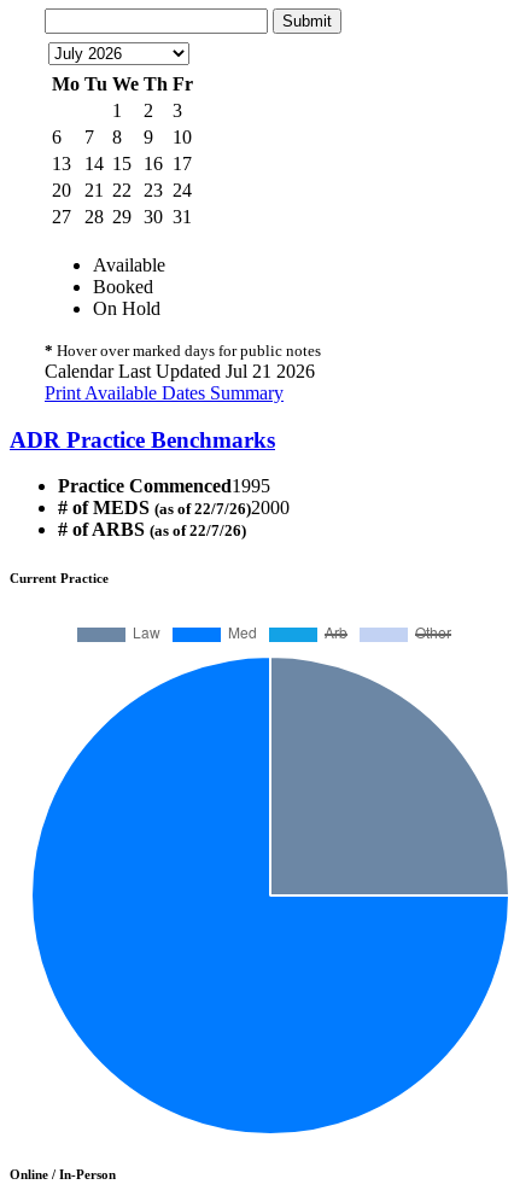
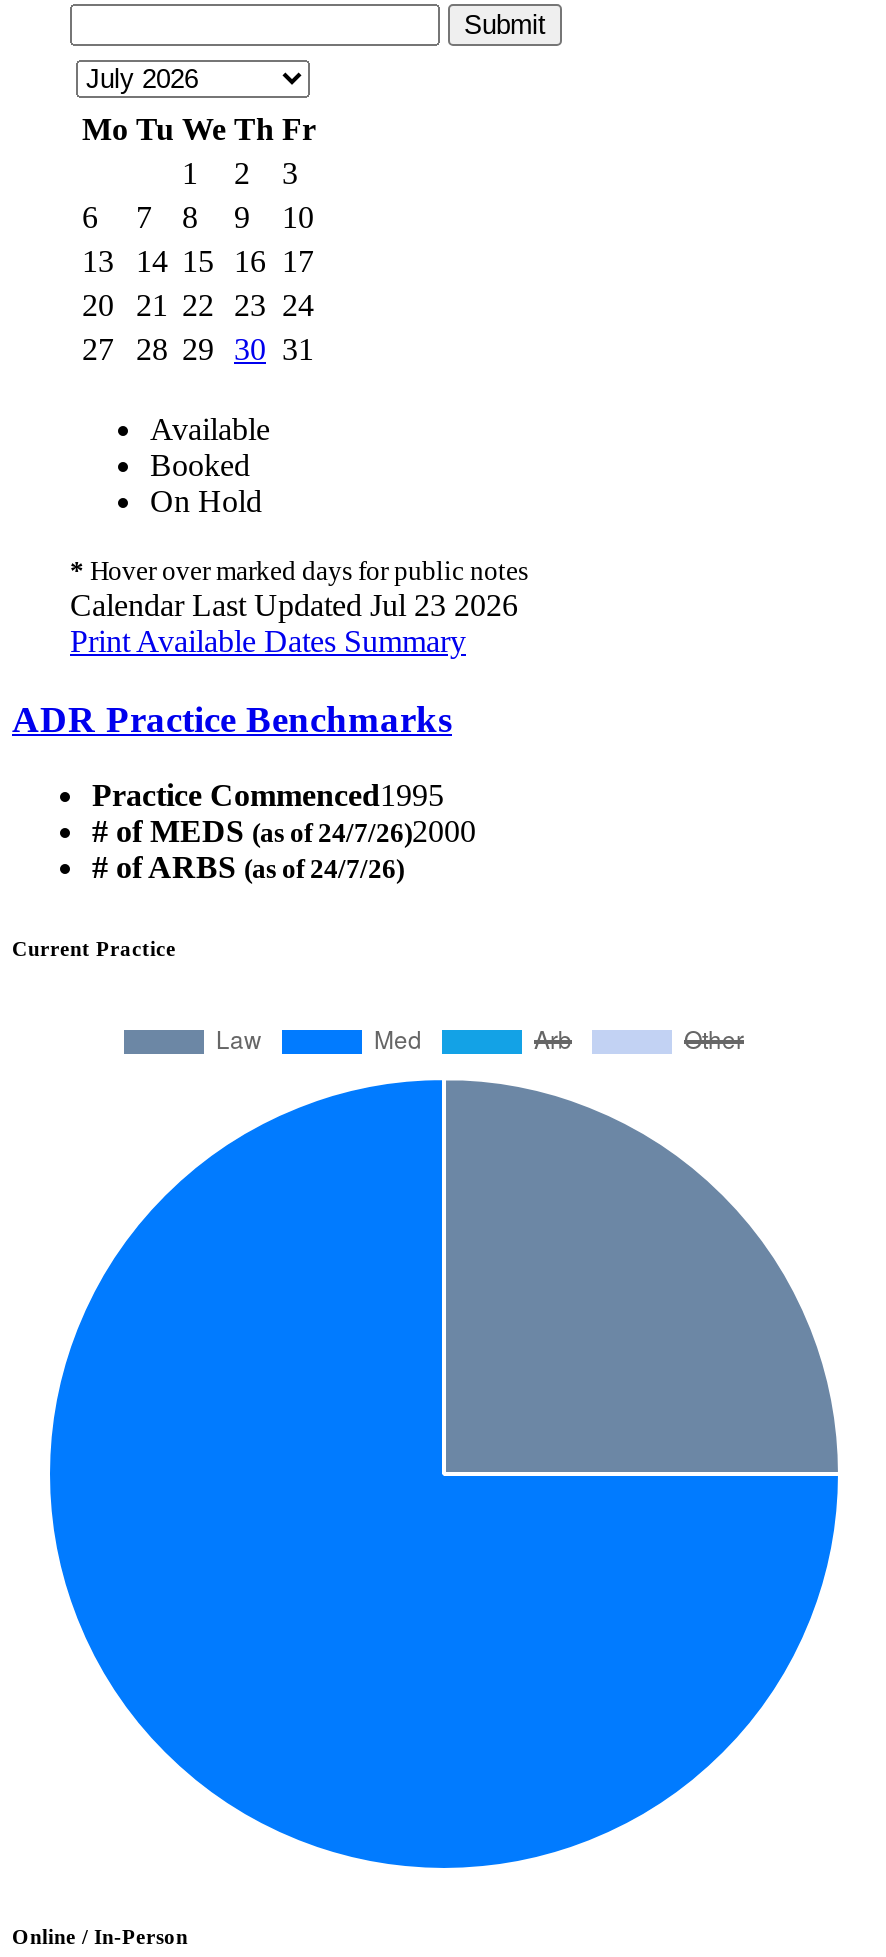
[45,361,315,381] Calendar Last Updated Jul 21 2026 -> [70,588,518,622] Calendar Last Updated Jul 23 2026
[58,498,290,518] # of MEDS (as of 22/7/26)2000 -> [92,815,476,849] # of MEDS (as of 24/7/26)2000
[58,519,246,540] # of ARBS (as of 22/7/26) -> [92,851,404,885] # of ARBS (as of 24/7/26)

